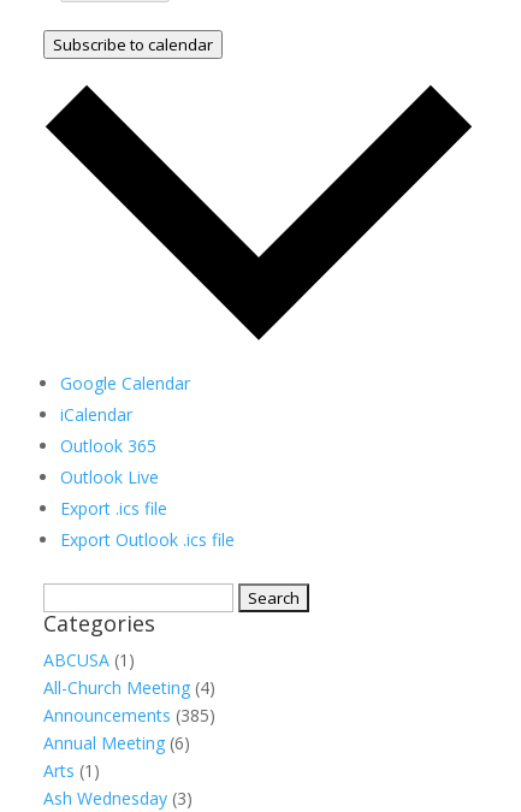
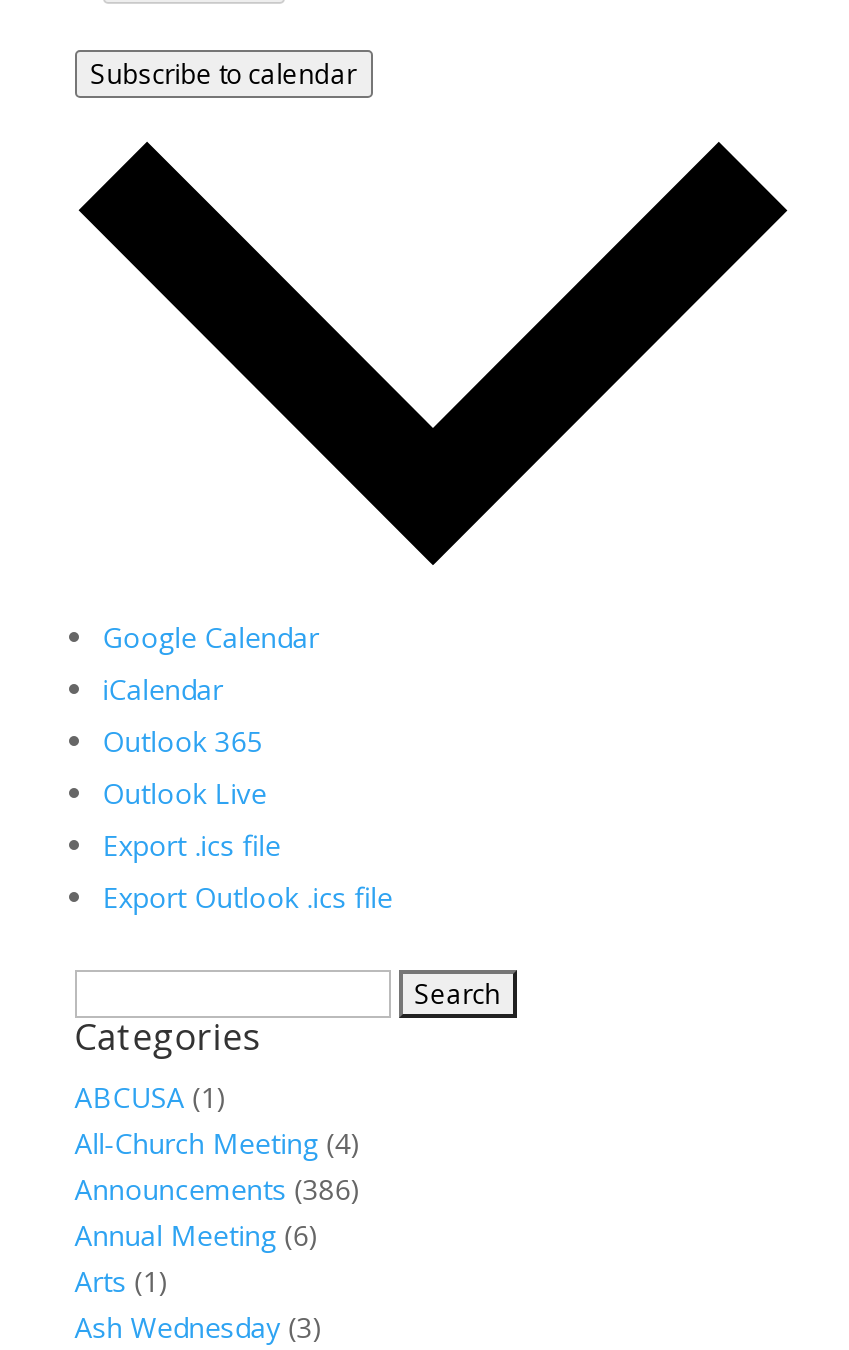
[43,704,215,727] Announcements (385) -> [75,1170,361,1208] Announcements (386)

